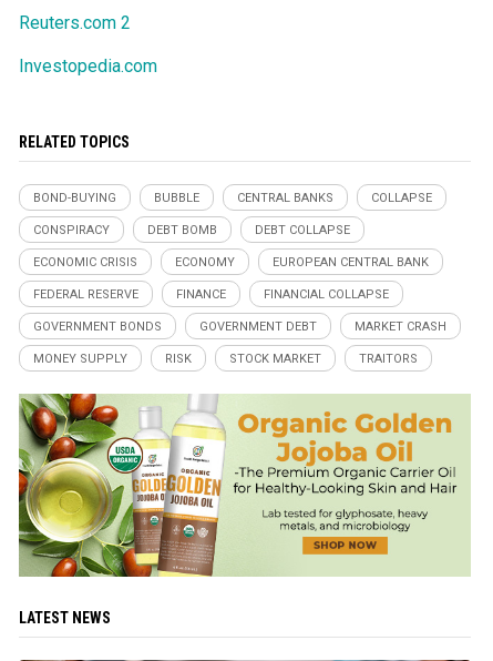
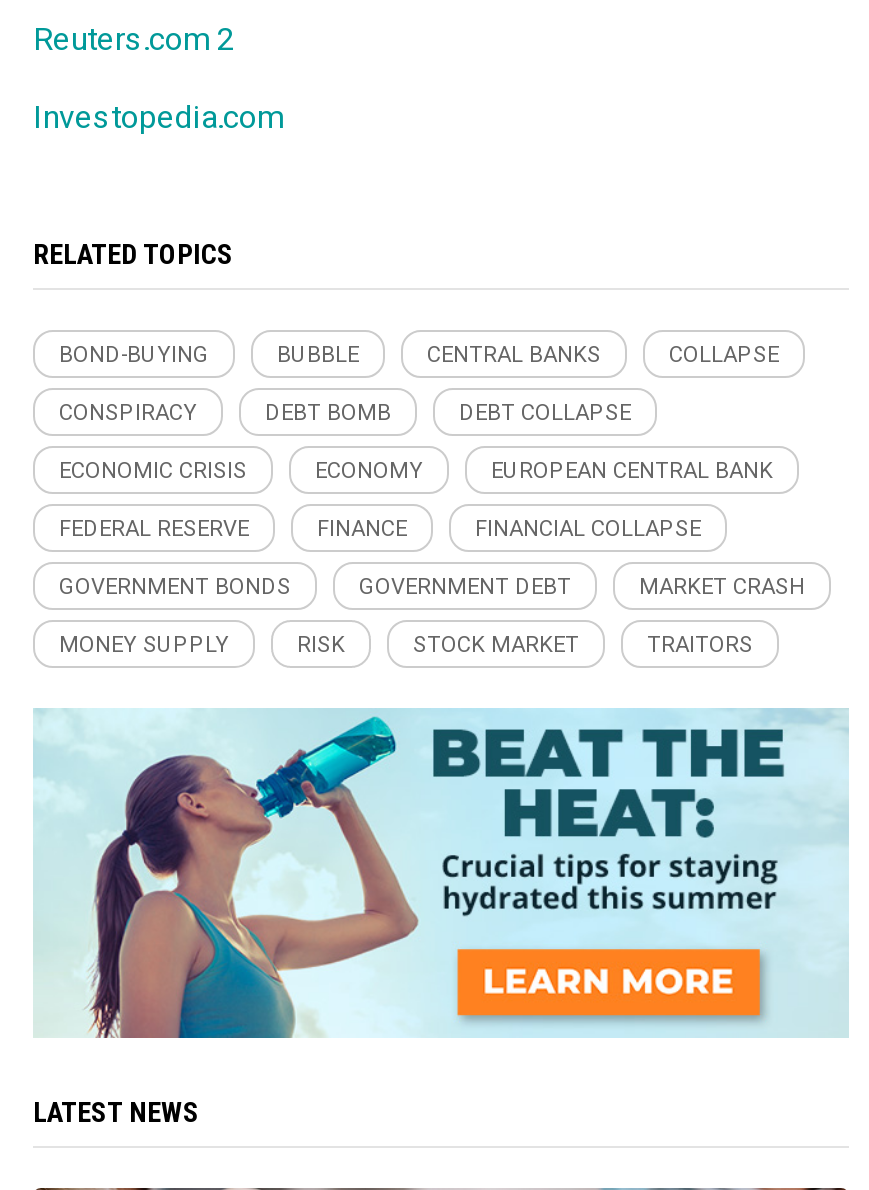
[18,393,471,578] [image] -> [33,708,847,1040] [image]

